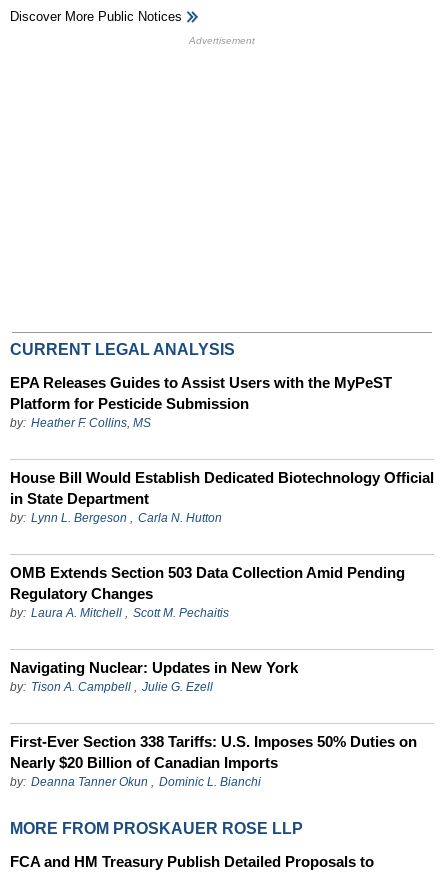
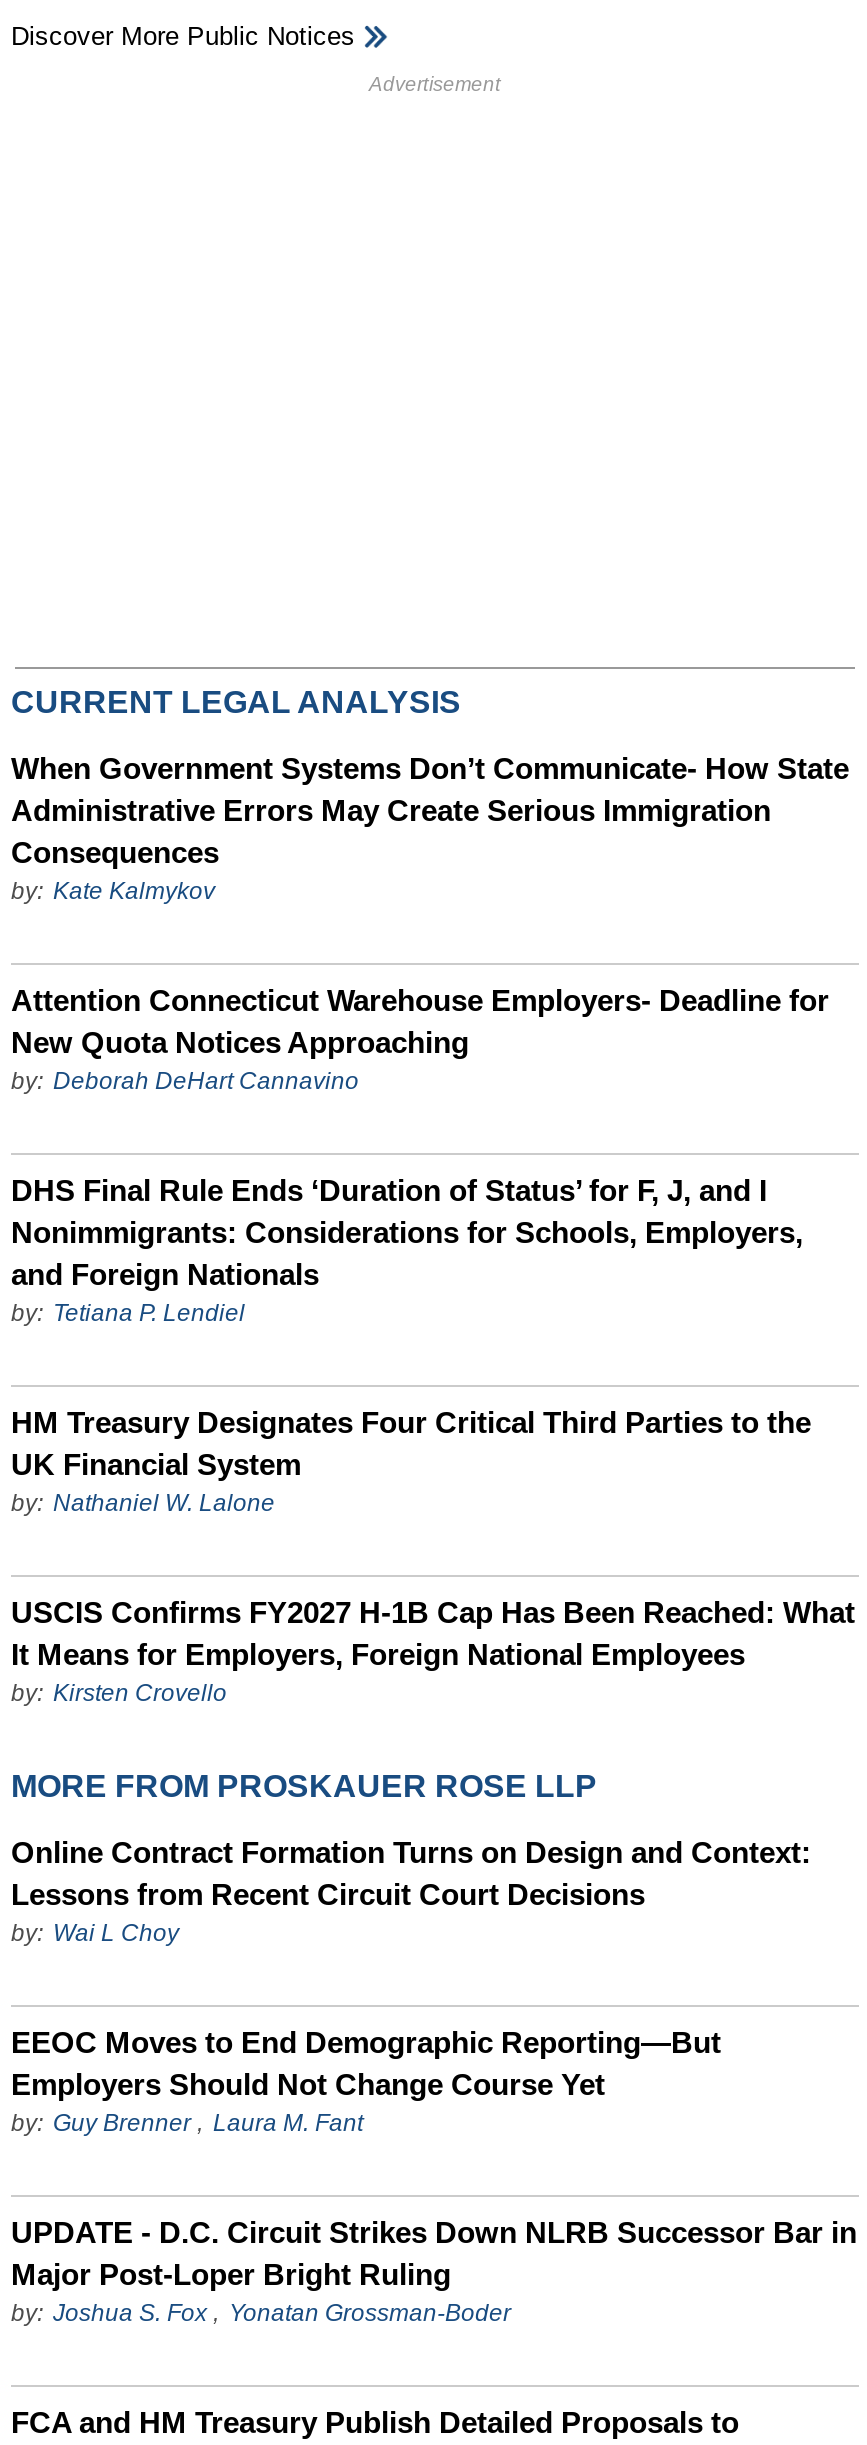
[10,374,392,430] EPA Releases Guides to Assist Users with the MyPeST | Platform for Pesticide Submission | by: Heather F. Collins, MS -> [11,751,849,905] When Government Systems Don’t Communicate- How State | Administrative Errors May Create Serious Immigration | Consequences | by: Kate Kalmykov
[10,469,434,525] House Bill Would Establish Dedicated Biotechnology Official | in State Department | by: Lynn L. Bergeson, Carla N. Hutton -> [11,983,829,1095] Attention Connecticut Warehouse Employers- Deadline for | New Quota Notices Approaching | by: Deborah DeHart Cannavino
[10,564,405,620] OMB Extends Section 503 Data Collection Amid Pending | Regulatory Changes | by: Laura A. Mitchell, Scott M. Pechaitis -> [11,1173,803,1327] DHS Final Rule Ends ‘Duration of Status’ for F, J, and I | Nonimmigrants: Considerations for Schools, Employers, | and Foreign Nationals | by: Tetiana P. Lendiel
[10,659,298,694] Navigating Nuclear: Updates in New York | by: Tison A. Campbell, Julie G. Ezell -> [11,1405,811,1517] HM Treasury Designates Four Critical Third Parties to the | UK Financial System | by: Nathaniel W. Lalone
[10,733,417,789] First-Ever Section 338 Tariffs: U.S. Imposes 50% Duties on | Nearly $20 Billion of Canadian Imports | by: Deanna Tanner Okun, Dominic L. Bianchi -> [11,1595,855,1707] USCIS Confirms FY2027 H-1B Cap Has Been Reached: What | It Means for Employers, Foreign National Employees | by: Kirsten Crovello
none -> [11,1835,857,2327] Online Contract Formation Turns on Design and Context: | Lessons from Recent Circuit Court Decisions | by: Wai L Choy | EEOC Moves to End Demographic Reporting—But | Employers Should Not Change Course Yet | by: Guy Brenner, Laura M. Fant | UPDATE - D.C. Circuit Strikes Down NLRB Successor Bar in | Major Post-Loper Bright Ruling | by: Joshua S. Fox, Yonatan Grossman-Boder

